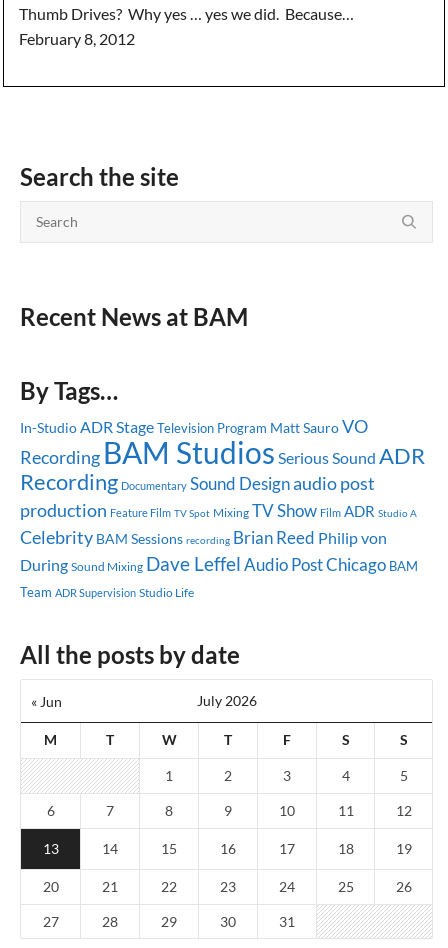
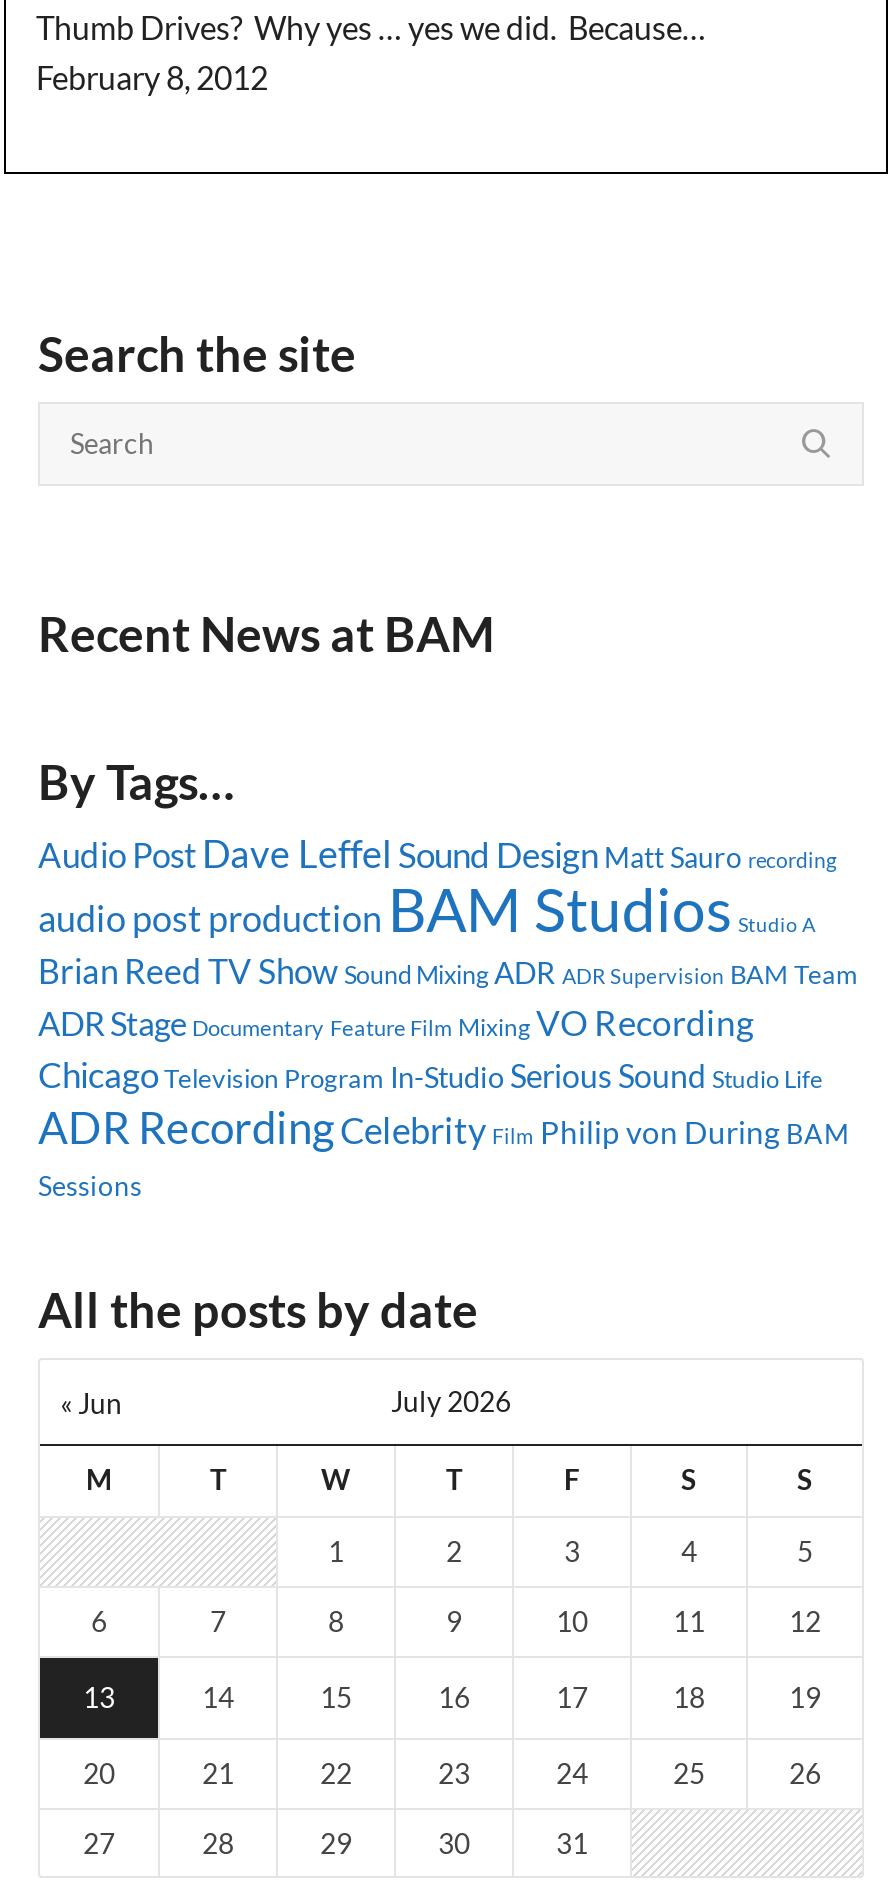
[20,416,425,600] In-Studio ADR Stage Television Program Matt Sauro VO | Recording BAM Studios Serious Sound ADR | Recording Documentary Sound Design audio post | production Feature Film TV Spot Mixing TV Show Film ADR Studio A | Celebrity BAM Sessions recording Brian Reed Philip von | During Sound Mixing Dave Leffel Audio Post Chicago BAM | Team ADR Supervision Studio Life -> [38,830,858,1202] Audio Post Dave Leffel Sound Design Matt Sauro recording | audio post production BAM Studios Studio A | Brian Reed TV Show Sound Mixing ADR ADR Supervision BAM Team | ADR Stage Documentary Feature Film Mixing VO Recording | Chicago Television Program In-Studio Serious Sound Studio Life | ADR Recording Celebrity Film Philip von During BAM | Sessions

